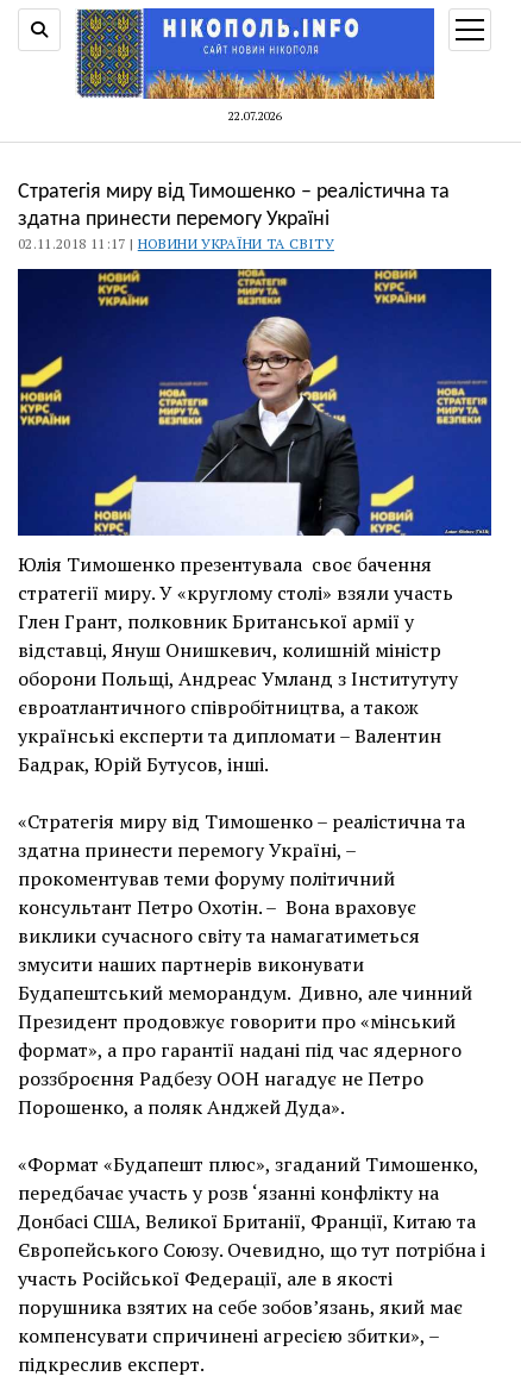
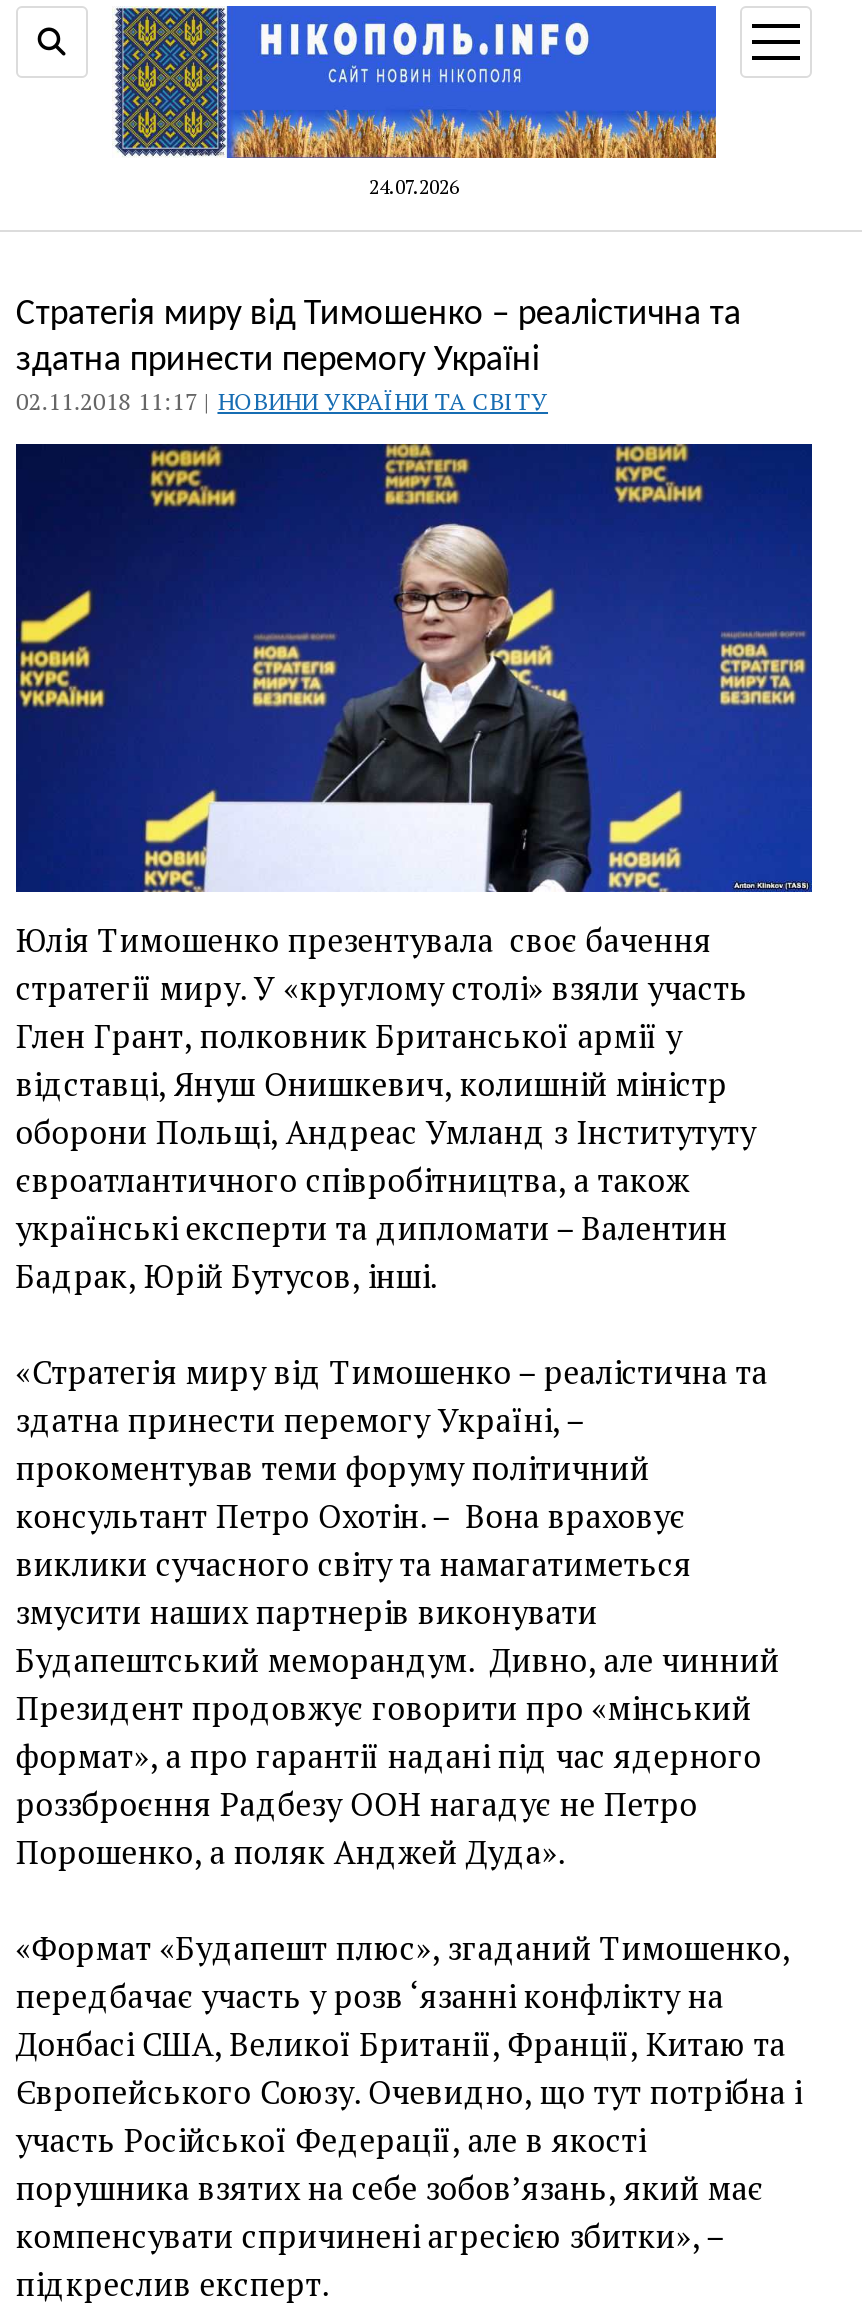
[228,108,281,123] 22.07.2026 -> [369,174,459,200] 24.07.2026

